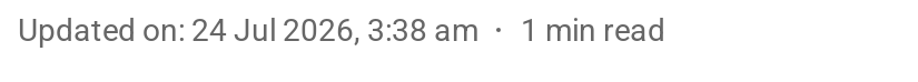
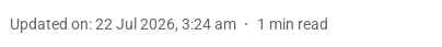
[18,12,478,47] Updated on: 24 Jul 2026, 3:38 am -> [10,15,236,33] Updated on: 22 Jul 2026, 3:24 am

